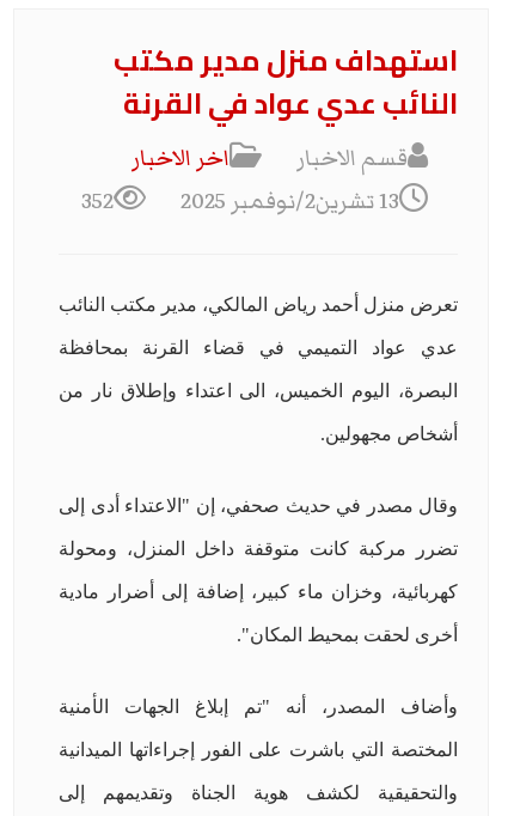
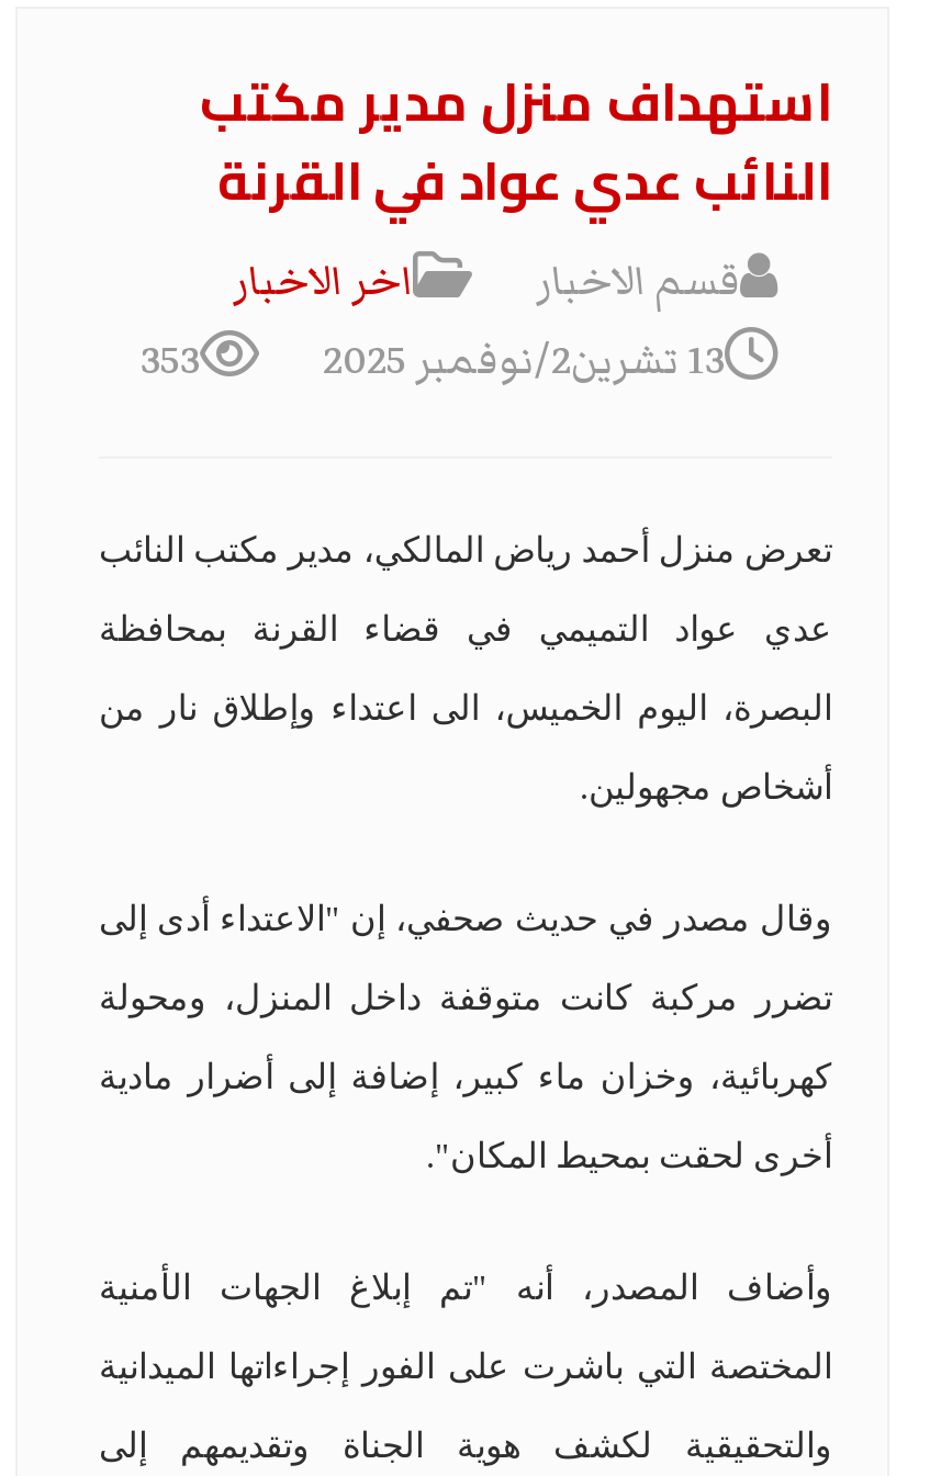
[81,184,114,219] 352 -> [141,330,200,393] 353

